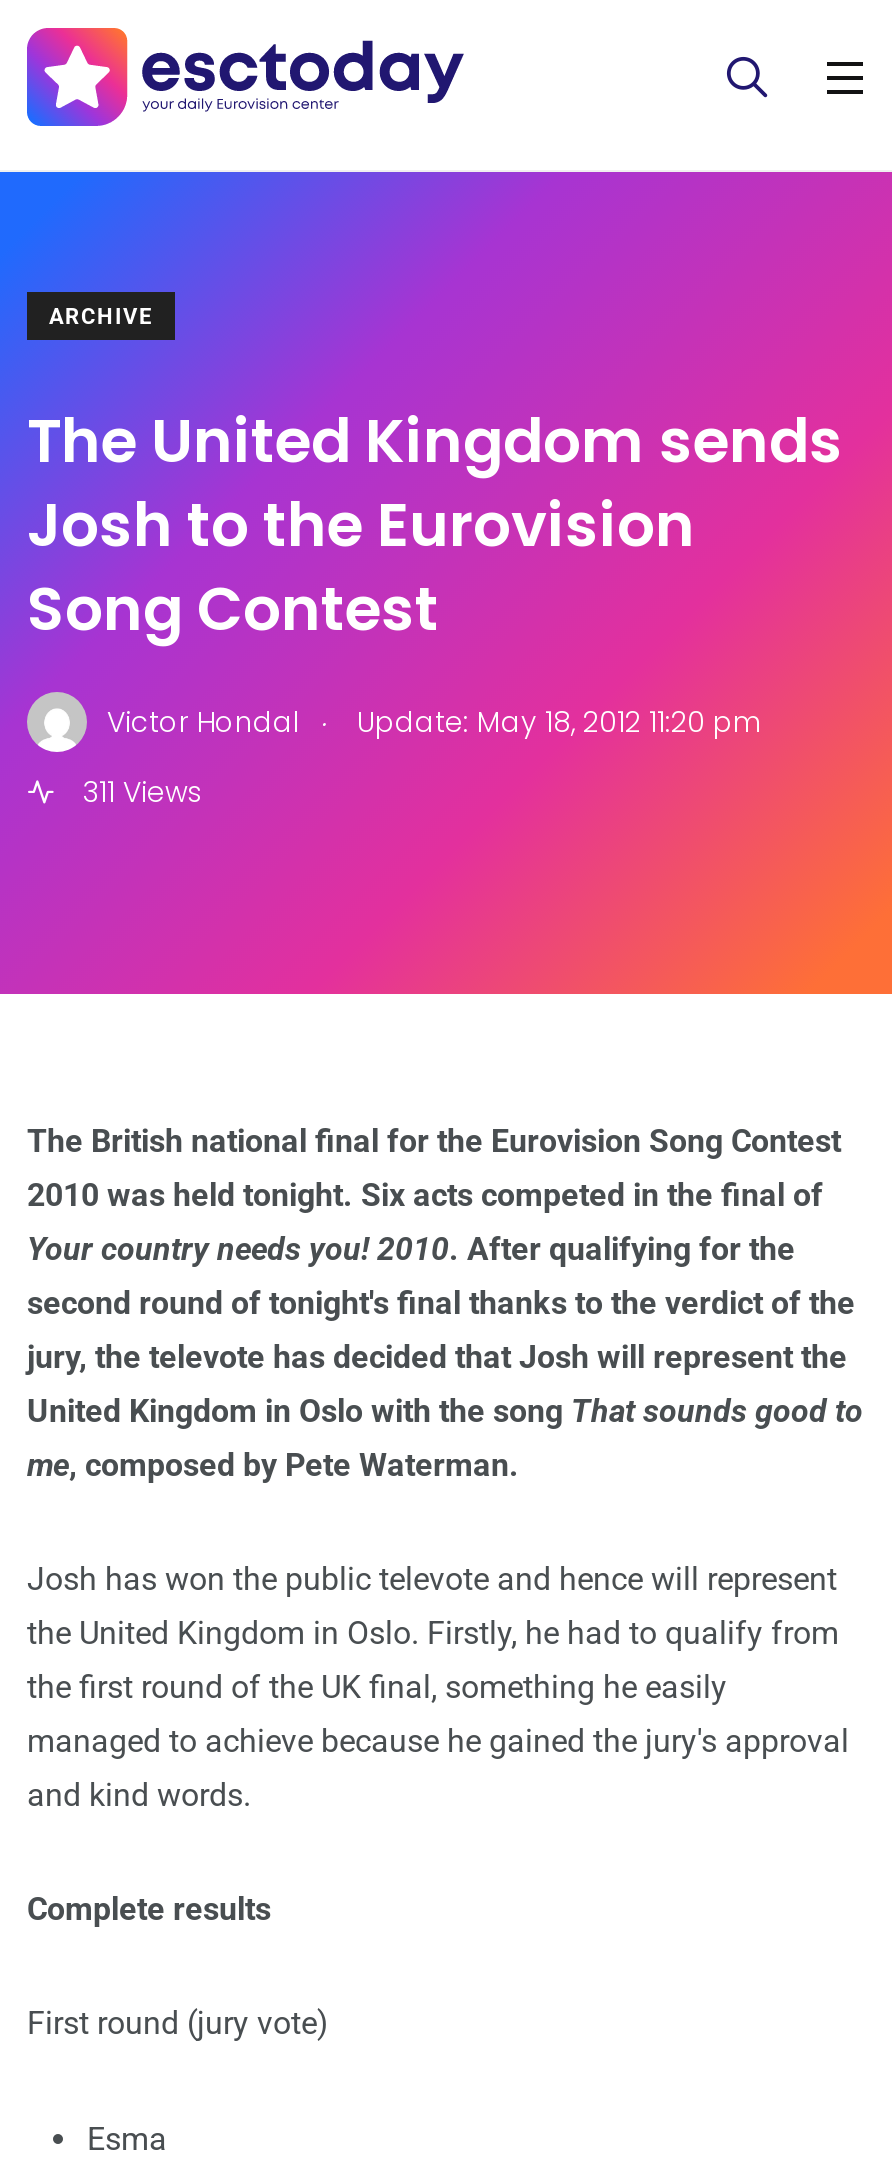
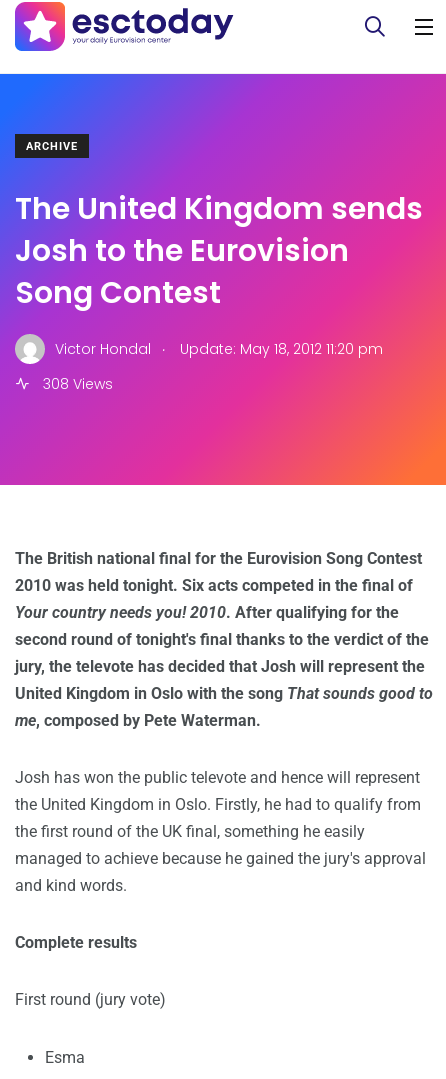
[75,772,203,812] 311 Views -> [39,374,113,394] 308 Views

